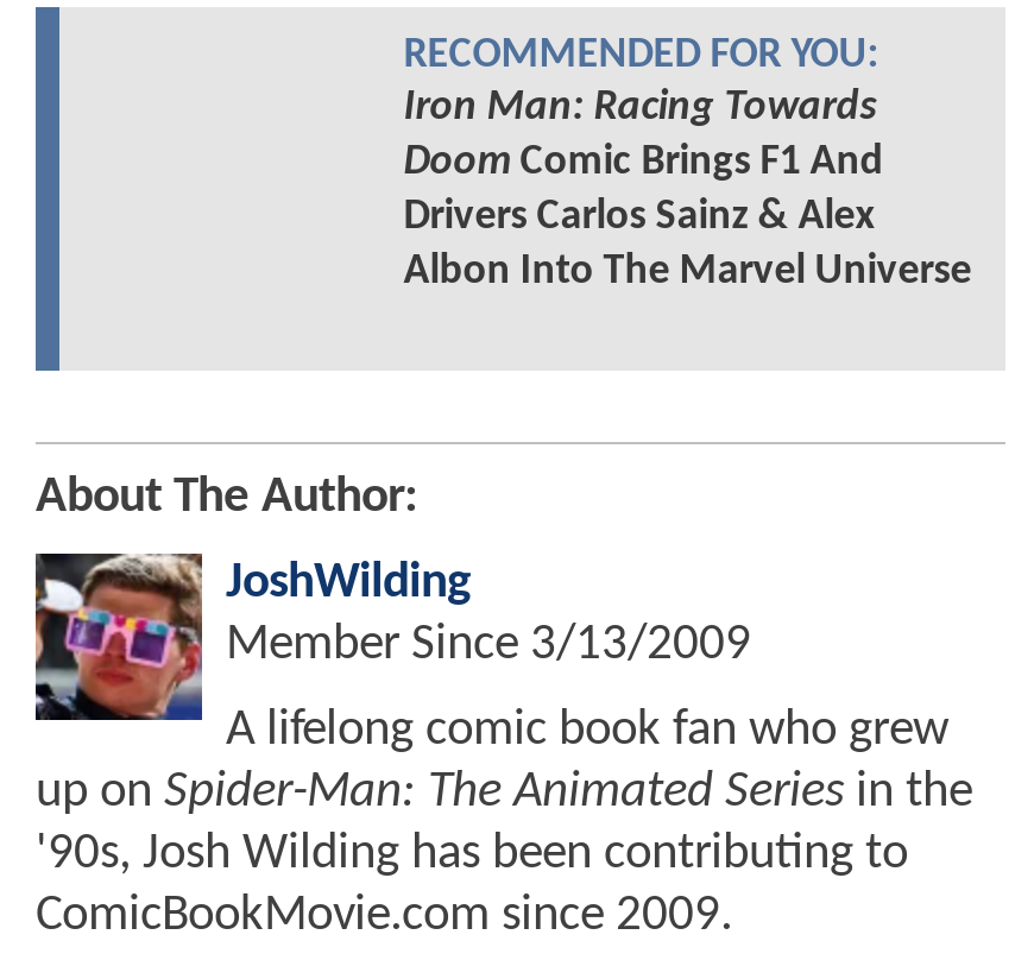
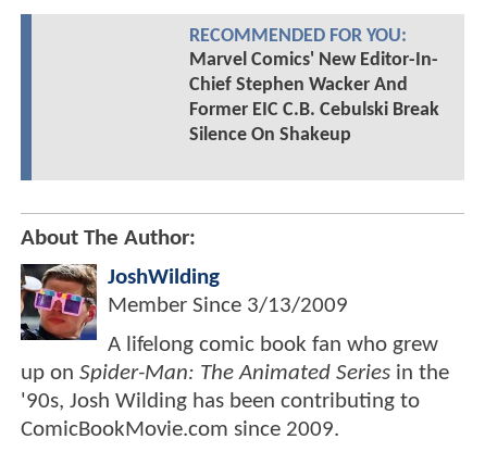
[403,85,971,294] Iron Man: Racing Towards | Doom Comic Brings F1 And | Drivers Carlos Sainz & Alex | Albon Into The Marvel Universe -> [189,50,439,145] Marvel Comics' New Editor-In- | Chief Stephen Wacker And | Former EIC C.B. Cebulski Break | Silence On Shakeup

